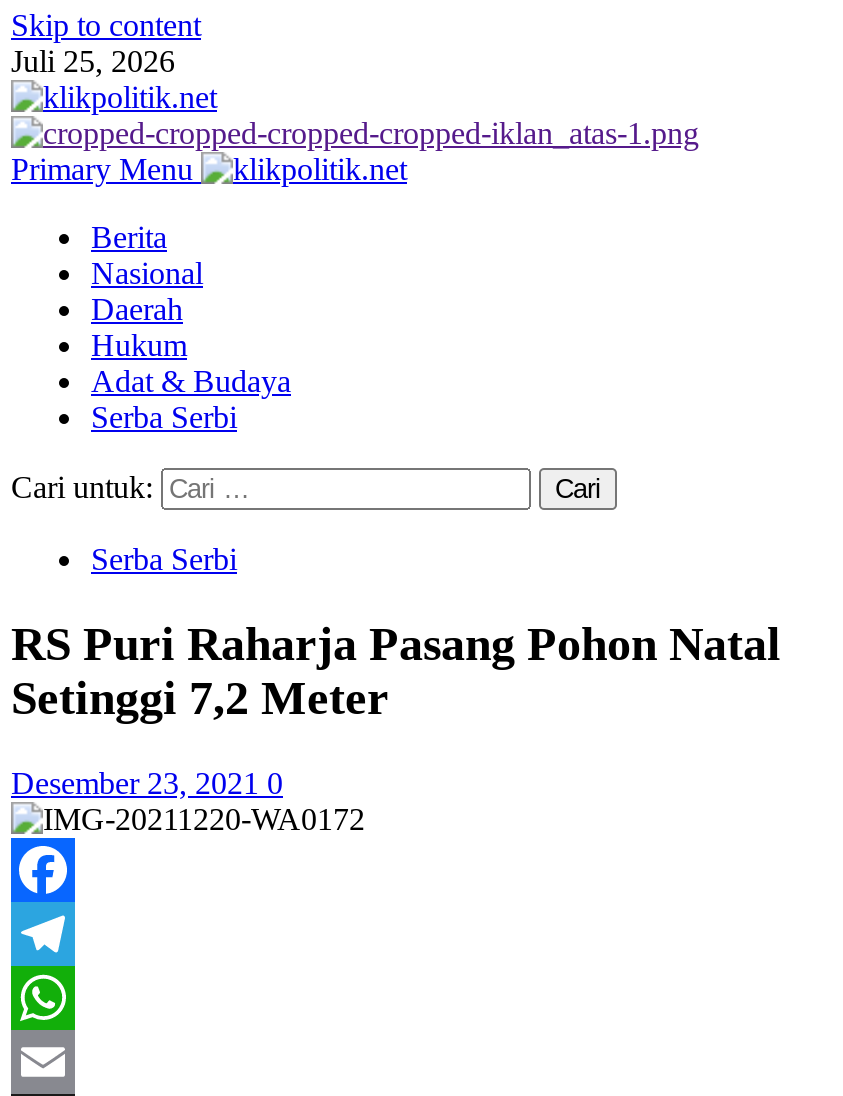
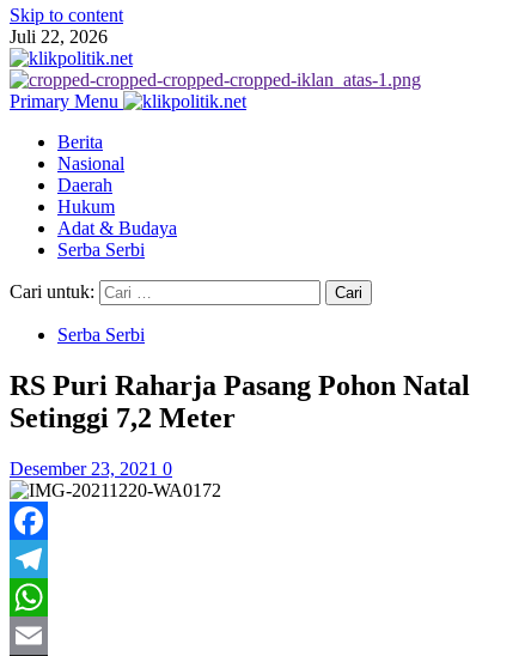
[11,44,175,78] Juli 25, 2026 -> [10,26,108,47] Juli 22, 2026

